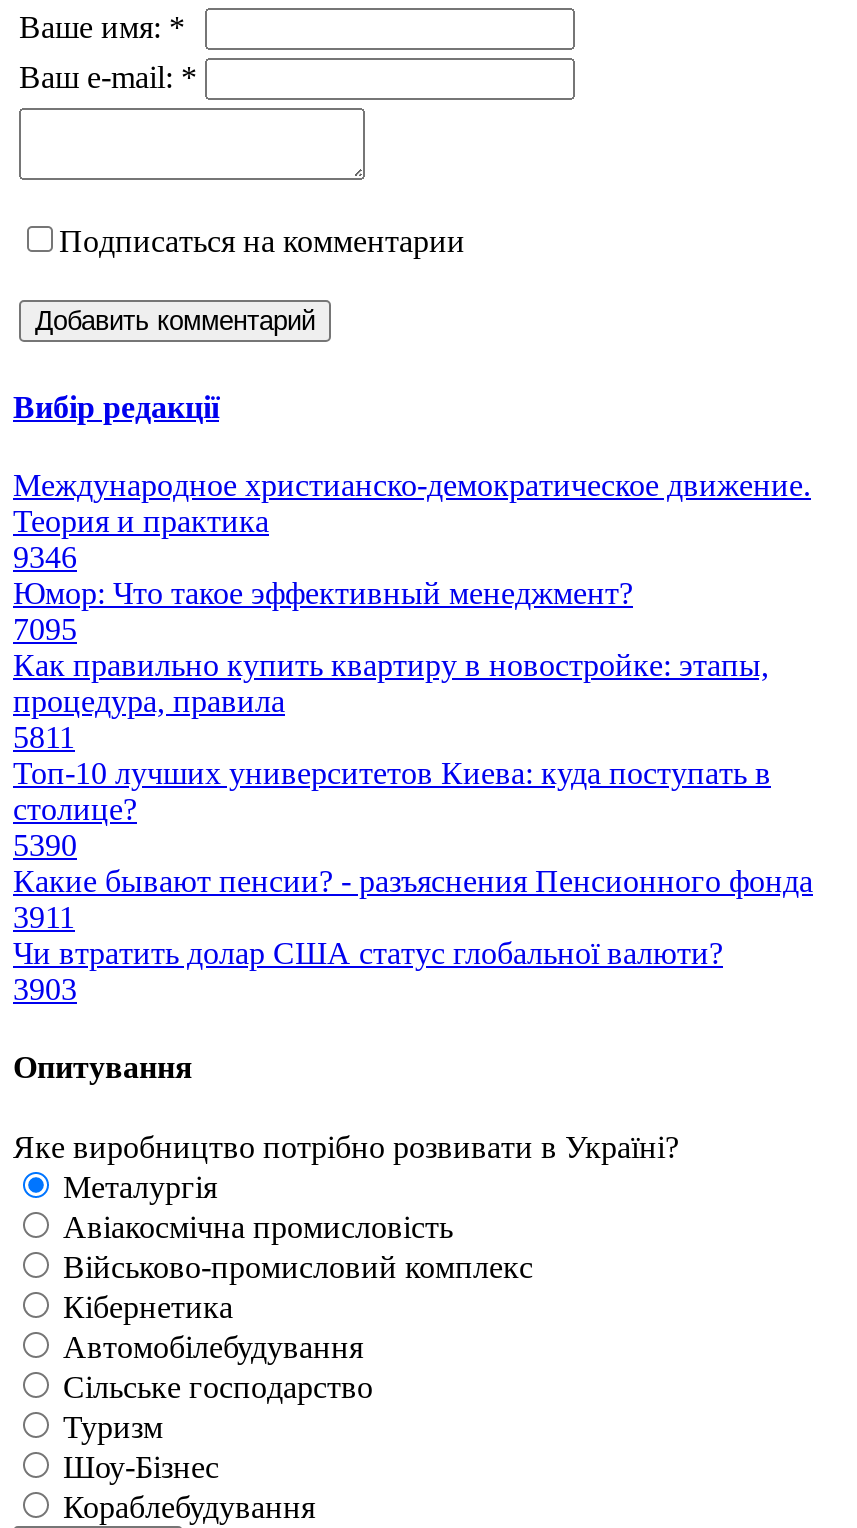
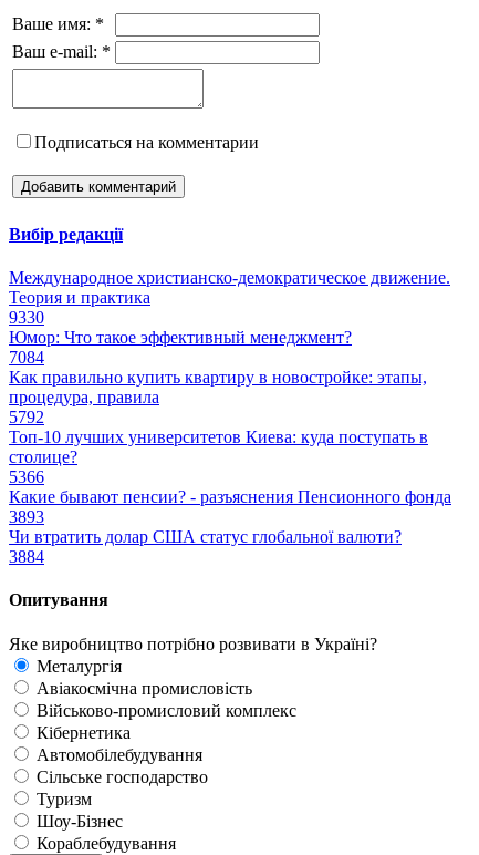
[13,540,77,574] 9346 -> [9,308,44,327] 9330
[13,612,77,646] 7095 -> [9,348,44,367] 7084
[13,720,75,754] 5811 -> [9,408,44,427] 5792
[13,828,77,862] 5390 -> [9,467,44,486] 5366
[13,900,75,934] 3911 -> [9,507,44,526] 3893
[13,972,77,1006] 3903 -> [9,547,44,566] 3884

